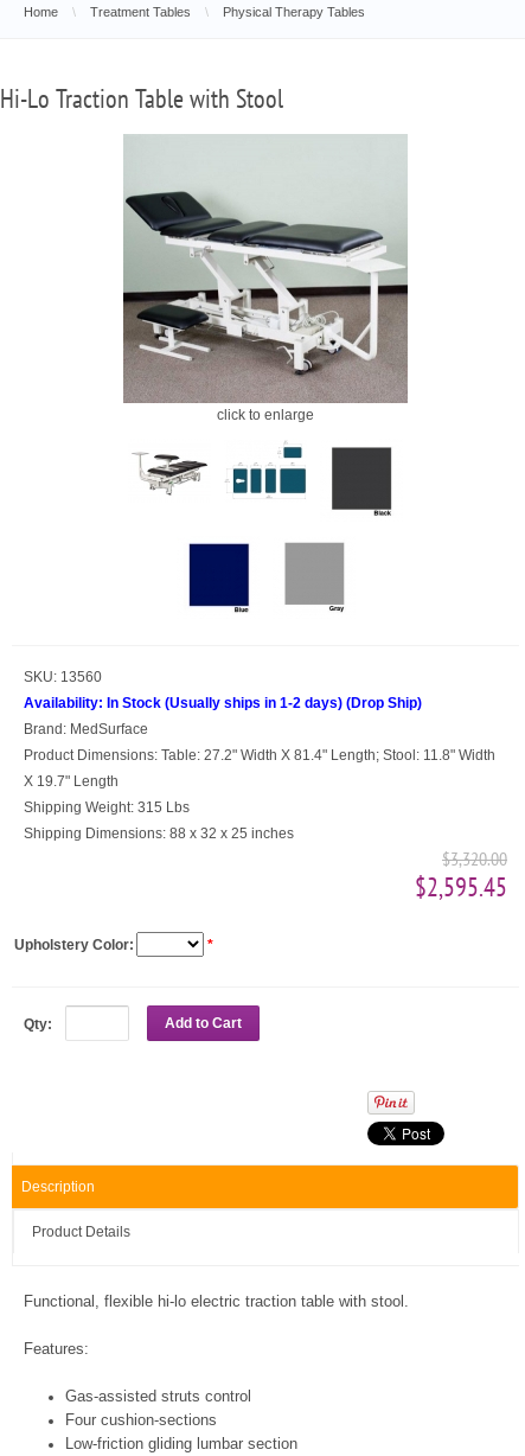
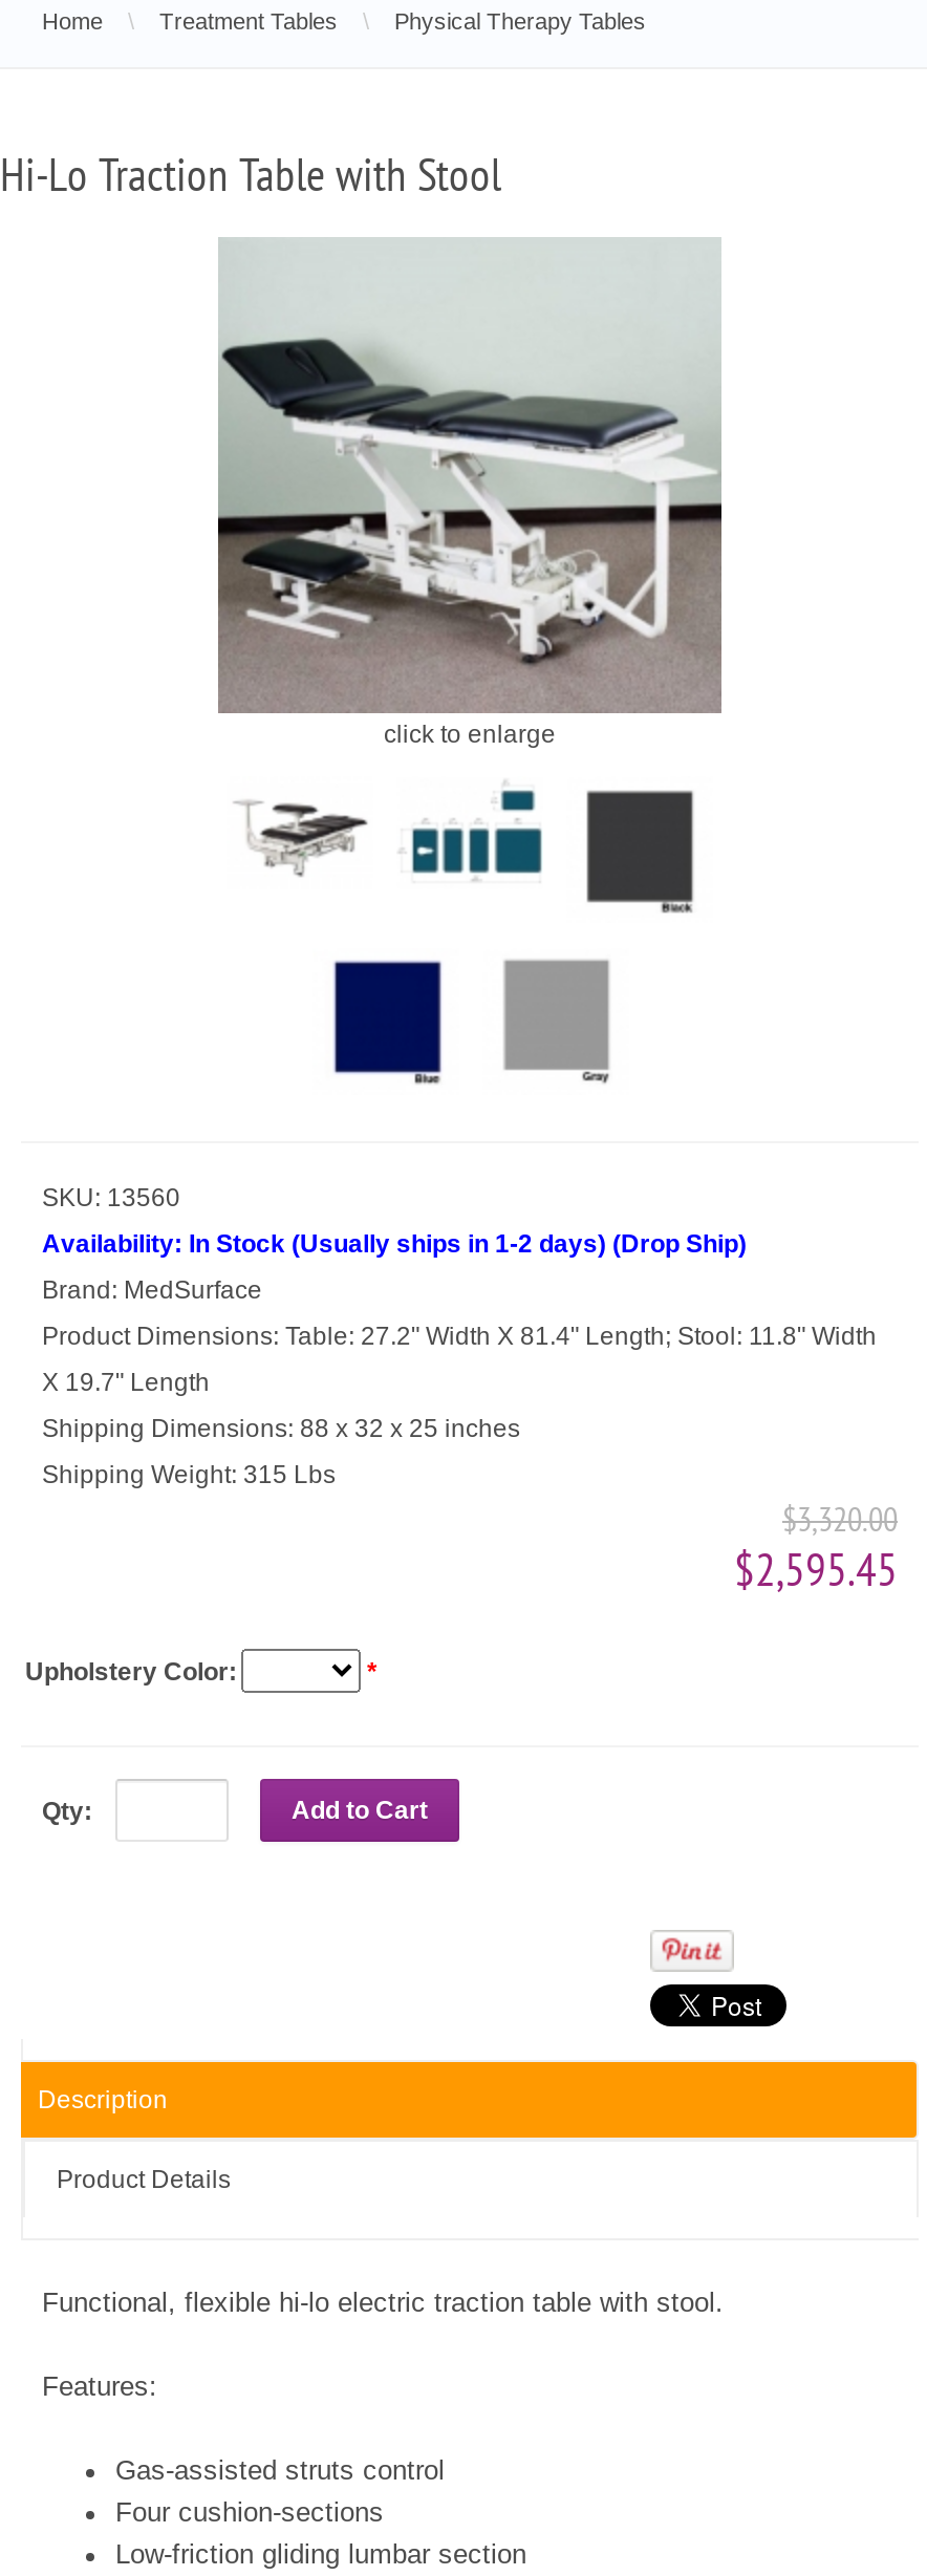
moved [24,799,190,816] -> [42,1460,336,1489]: Shipping Weight: 315 Lbs
moved [24,825,294,842] -> [42,1414,520,1443]: Shipping Dimensions: 88 x 32 x 25 inches

